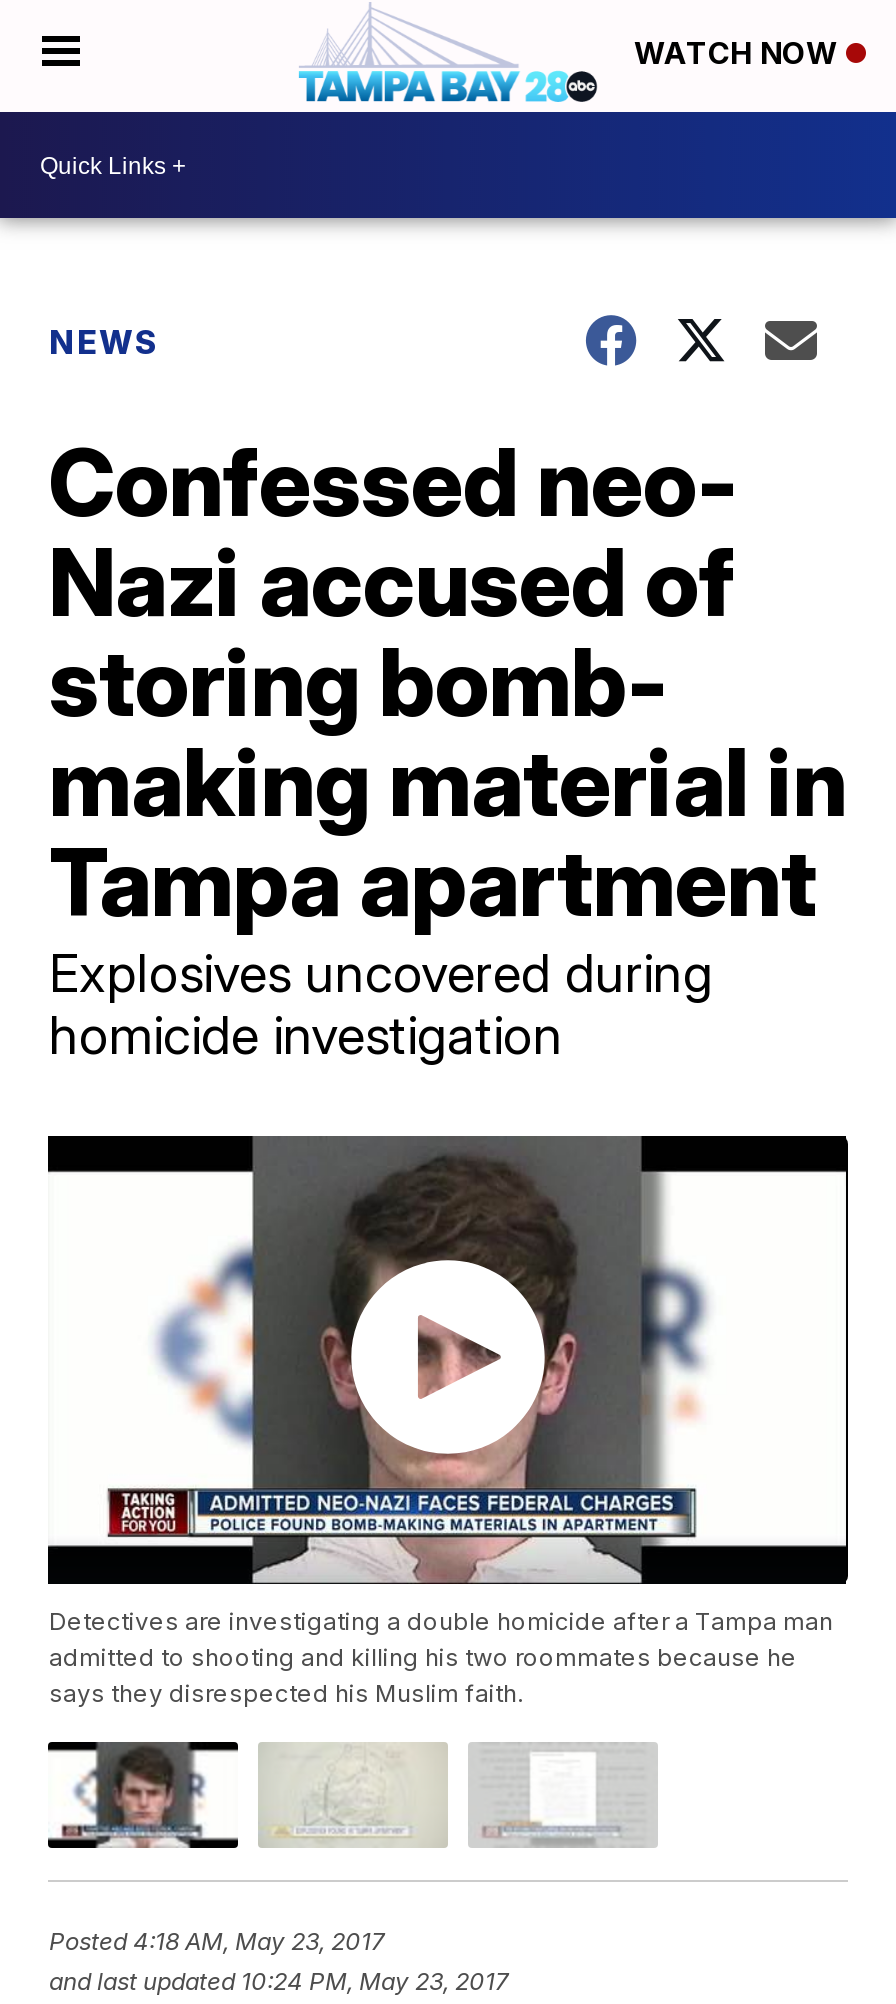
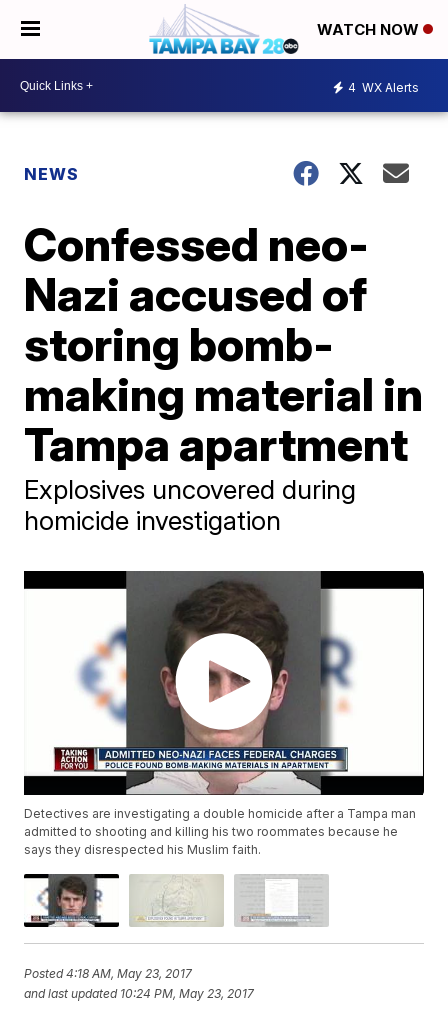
none -> [348,79,419,94] 4 WX Alerts

